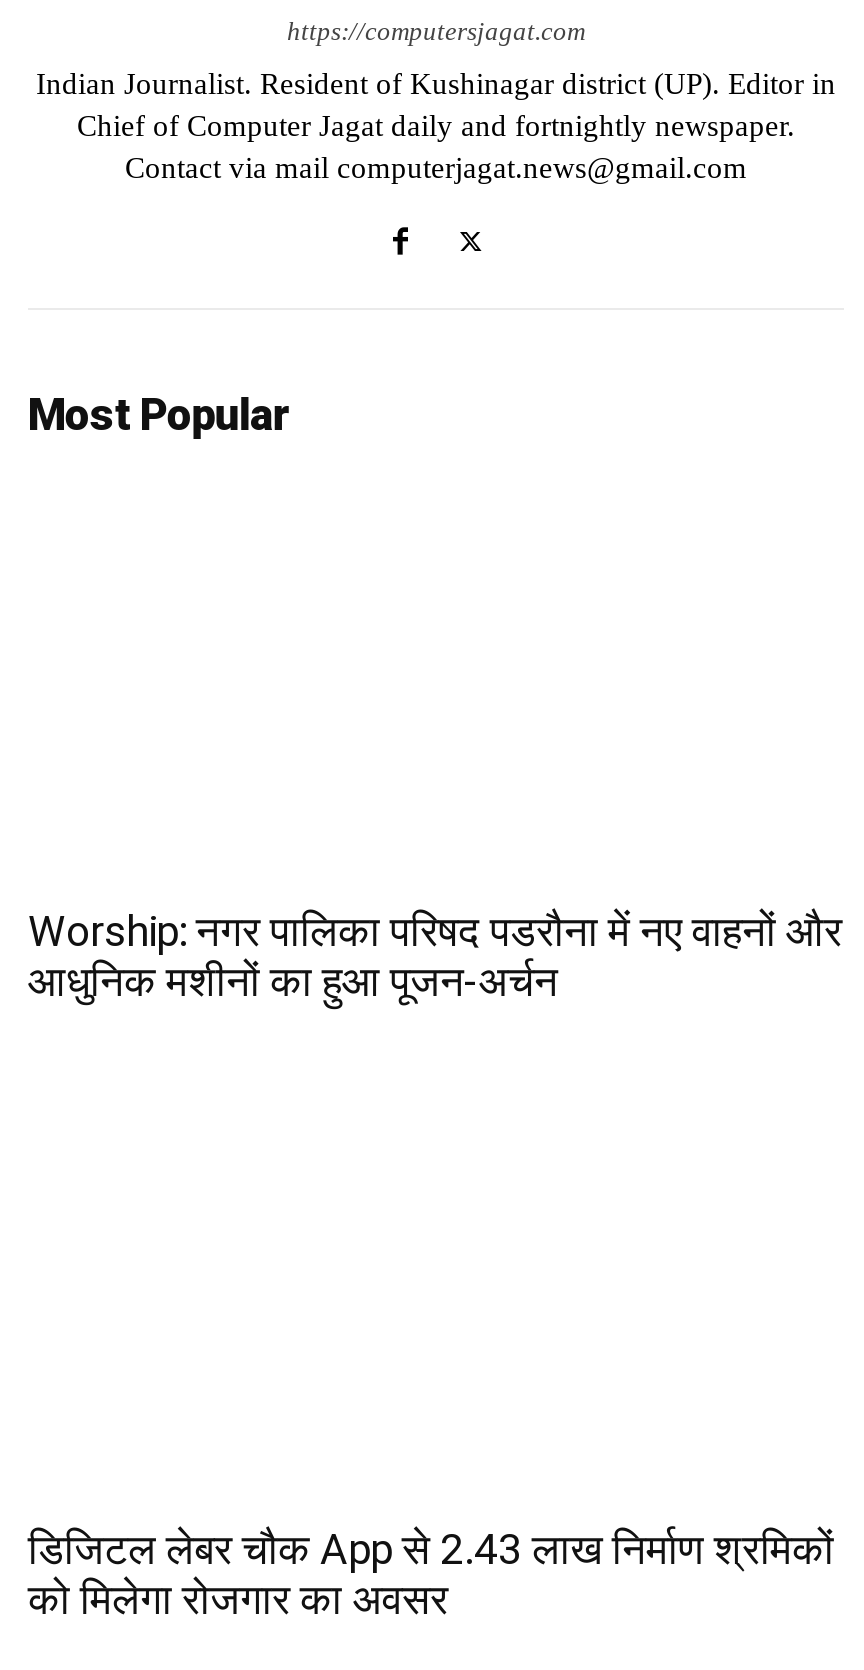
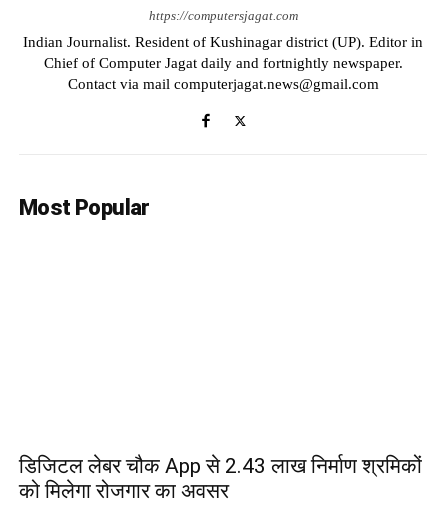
[28,908,842,1006] Worship: नगर पालिका परिषद पडरौना में नए वाहनों और | आधुनिक मशीनों का हुआ पूजन-अर्चन -> none

